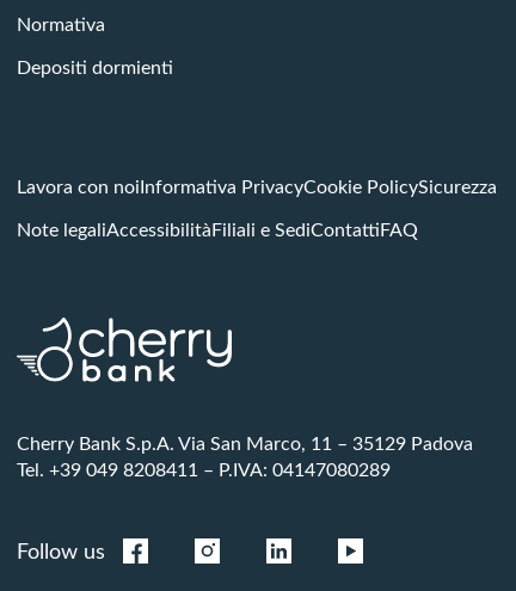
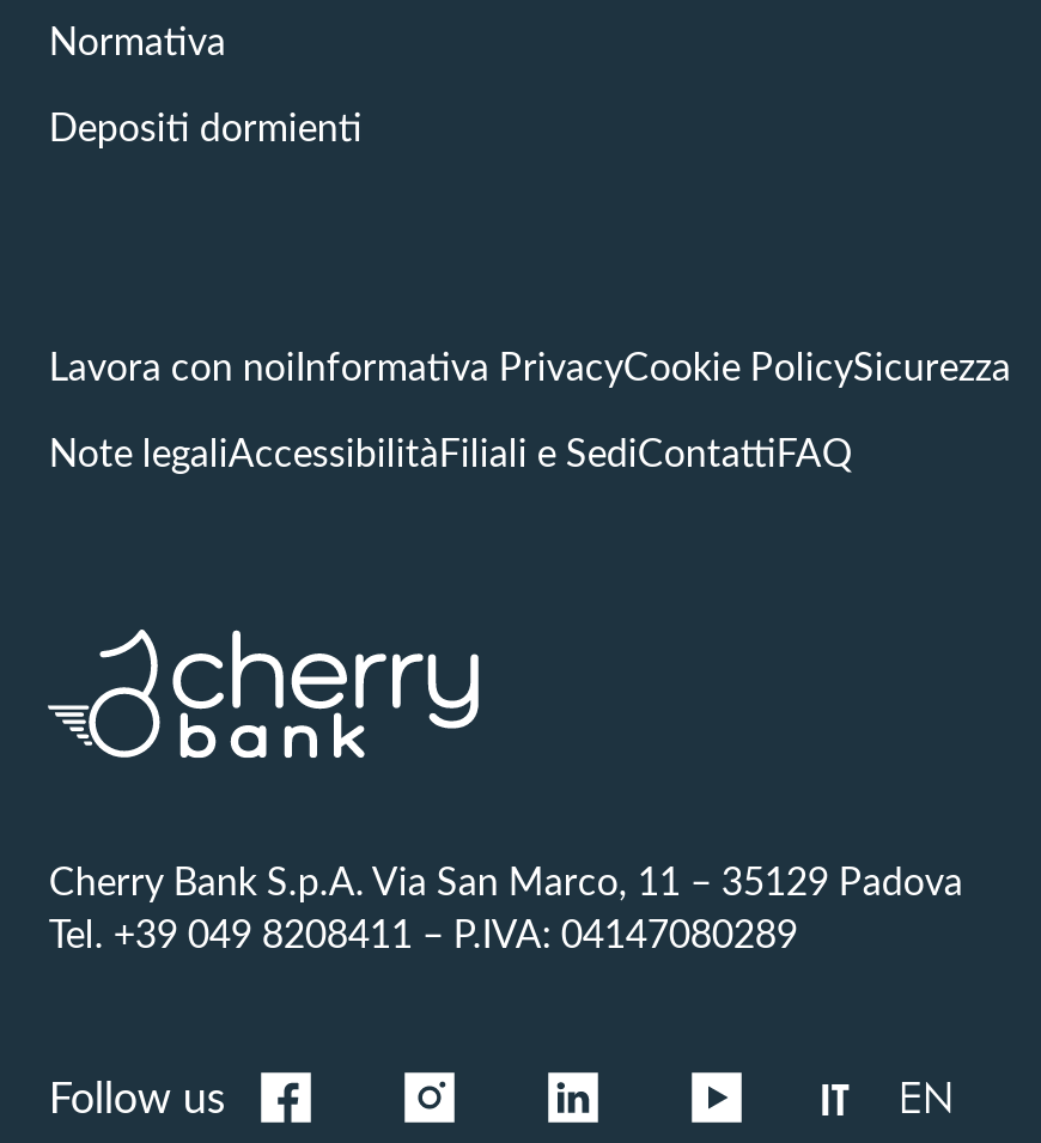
none -> [819,1072,953,1125] IT | EN

